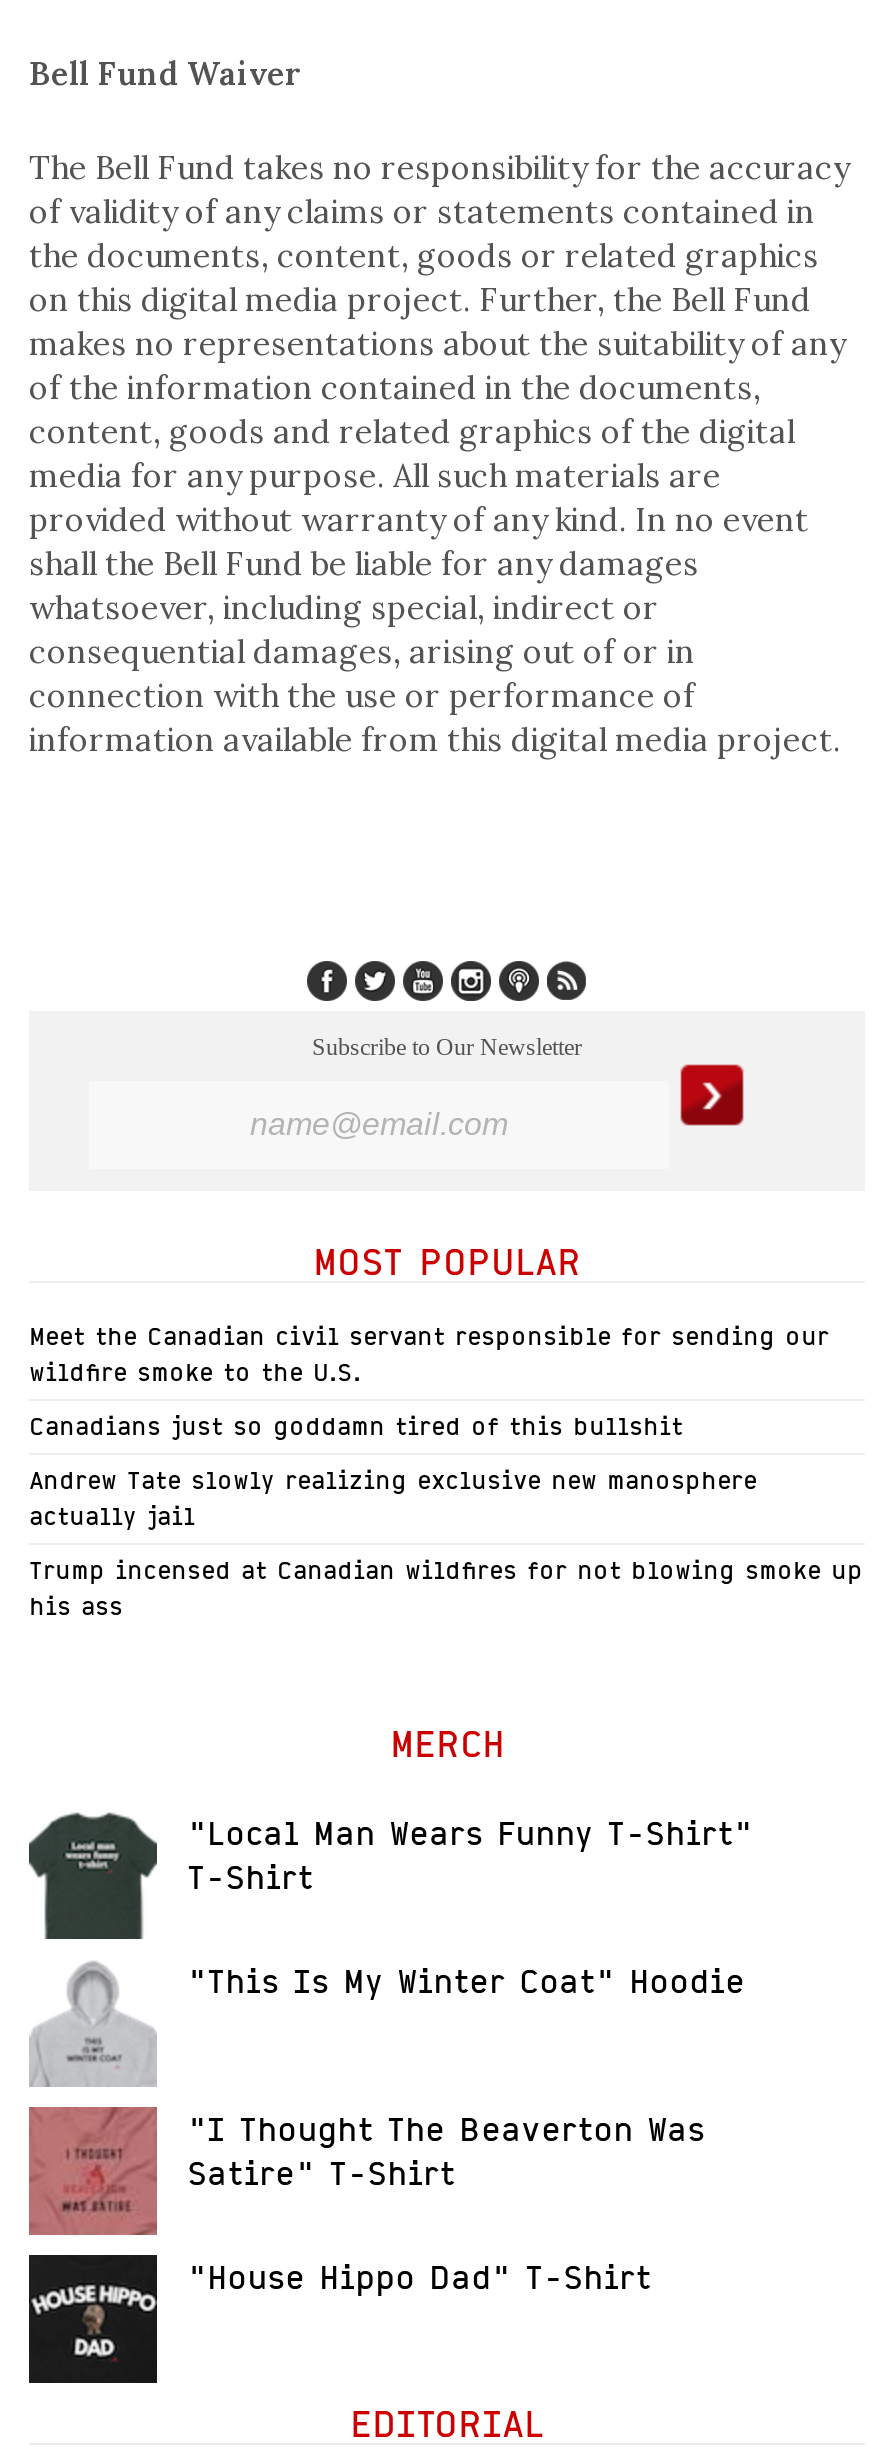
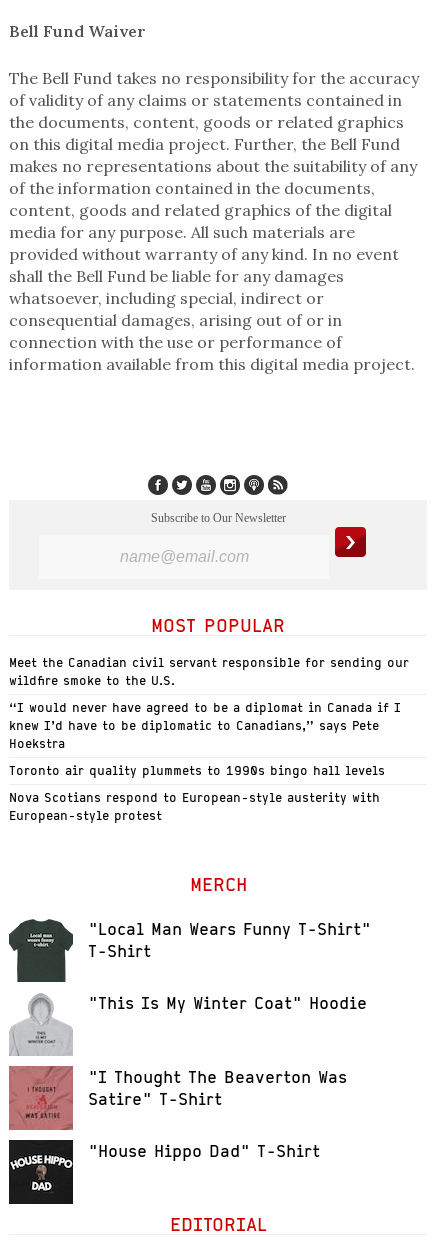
[29,1411,683,1441] Canadians just so goddamn tired of this bullshit -> [9,700,401,751] “I would never have agreed to be a diplomat in Canada if I | knew I’d have to be diplomatic to Canadians,” says Pete | Hoekstra
[29,1465,757,1531] Andrew Tate slowly realizing exclusive new manosphere | actually jail -> [9,763,385,778] Toronto air quality plummets to 1990s bingo hall levels
[29,1555,863,1621] Trump incensed at Canadian wildfires for not blowing smoke up | his ass -> [9,790,380,823] Nova Scotians respond to European-style austerity with | European-style protest

